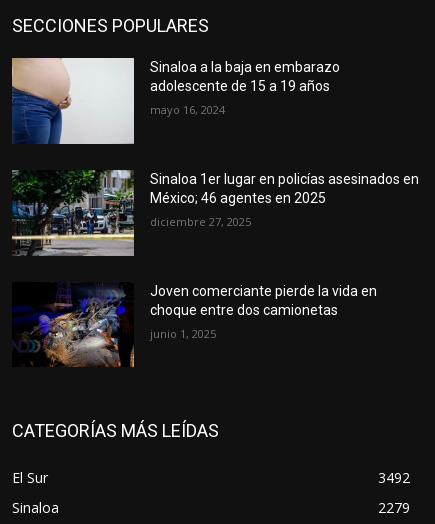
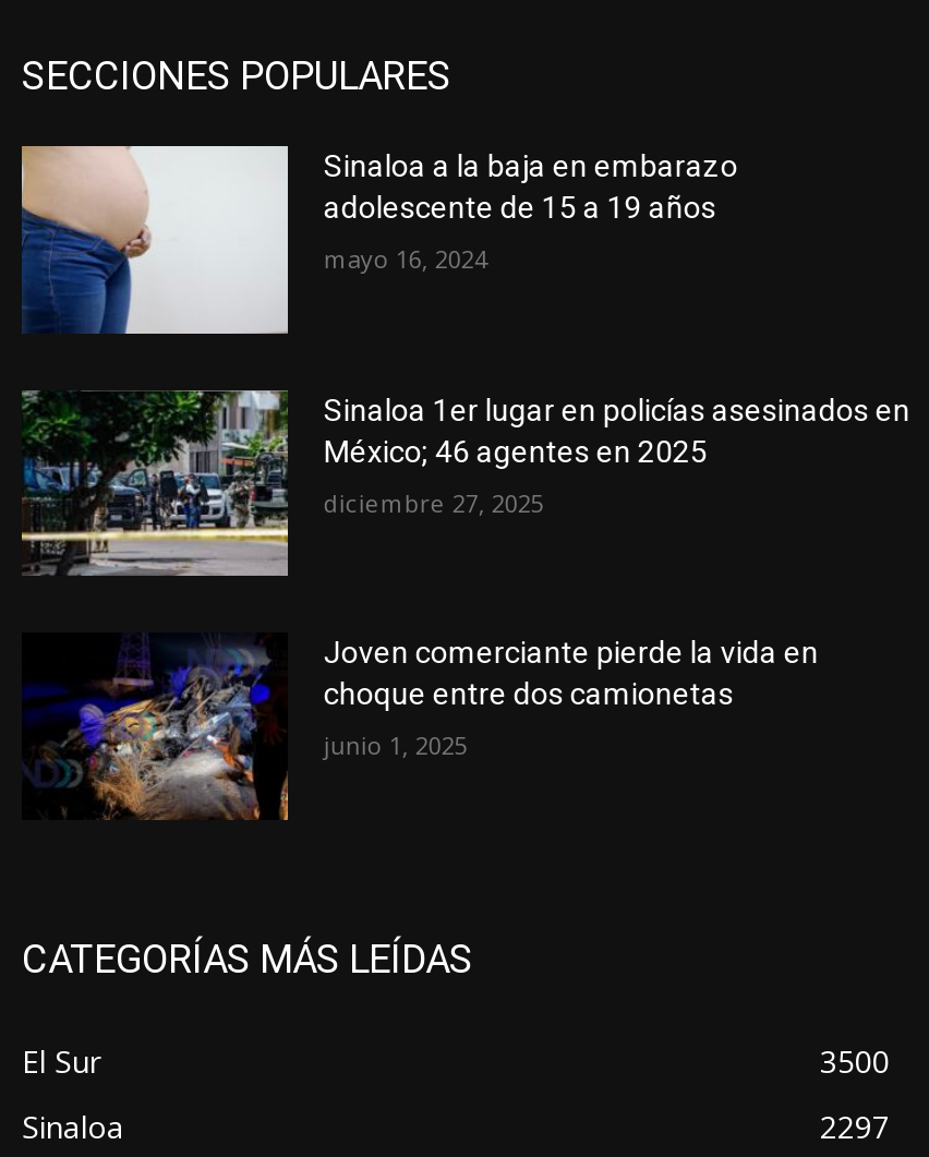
[378,468,410,487] 3492 -> [820,1040,890,1081] 3500
[378,498,410,517] 2279 -> [820,1105,890,1147] 2297

